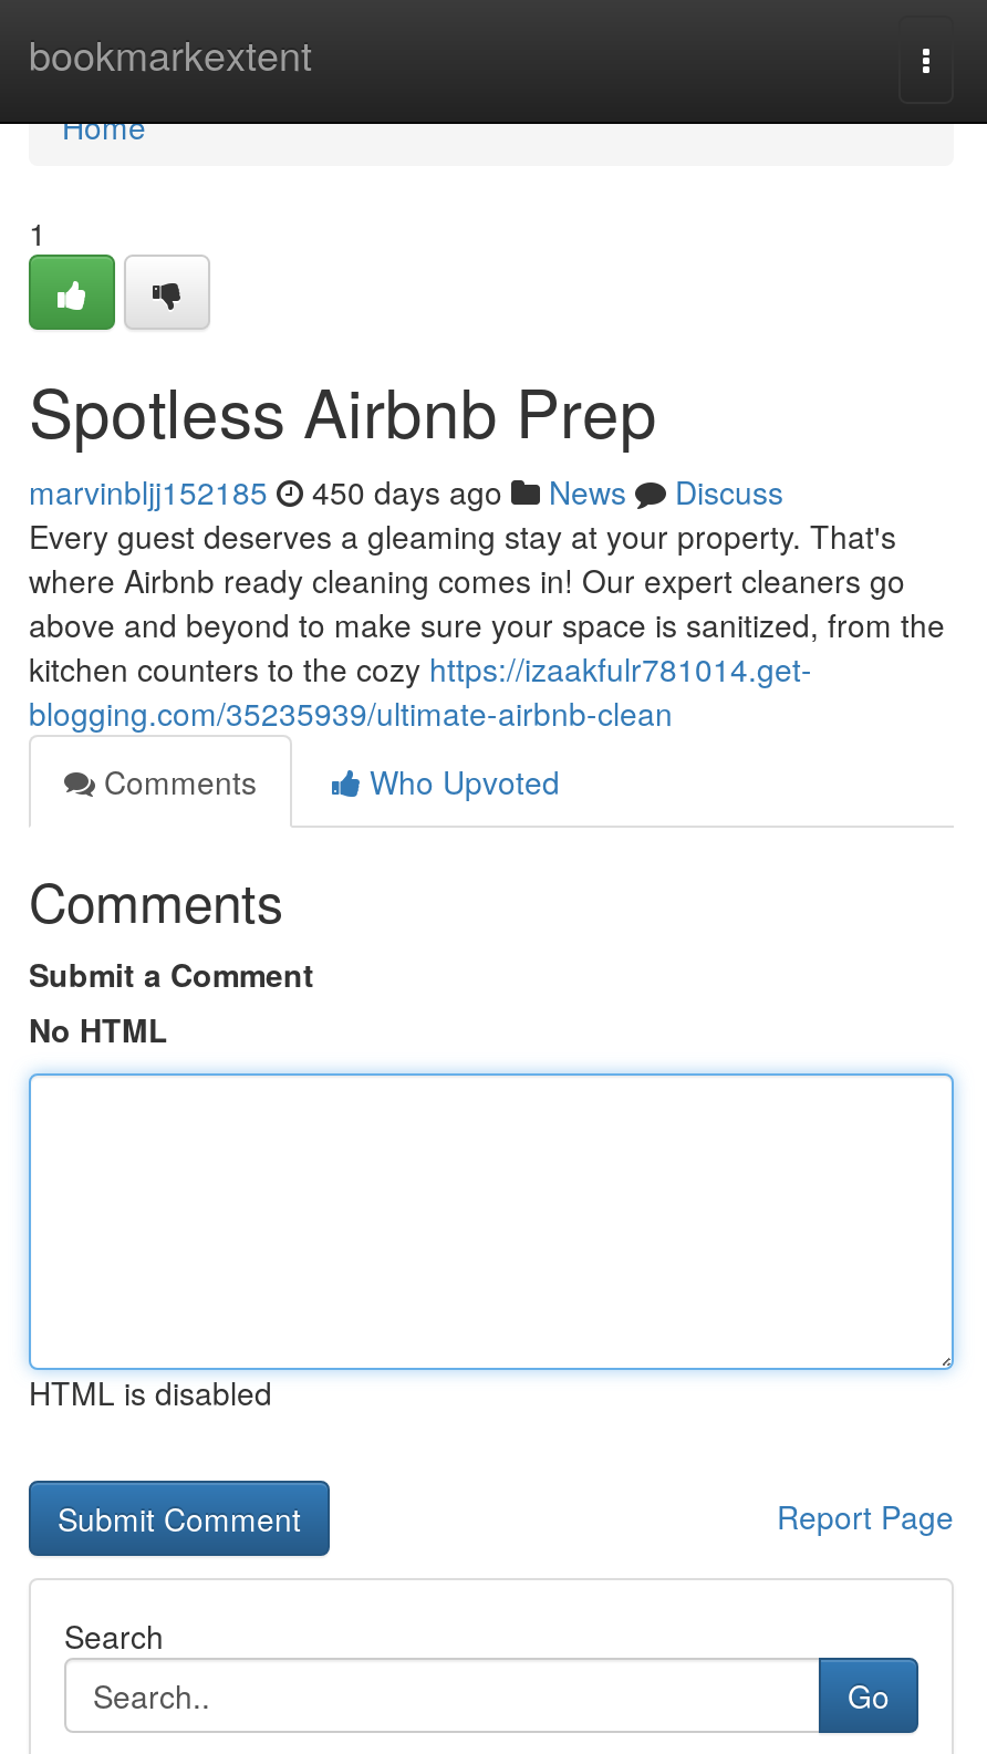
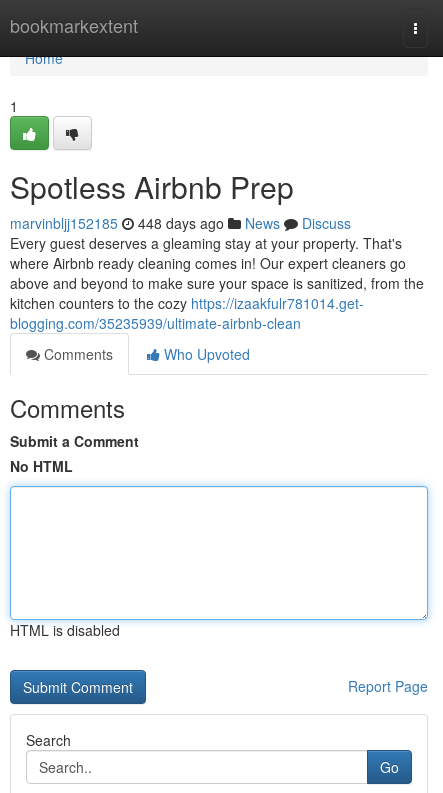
[29,469,783,513] marvinbljj152185 450 days ago News Discuss -> [10,213,351,233] marvinbljj152185 448 days ago News Discuss

